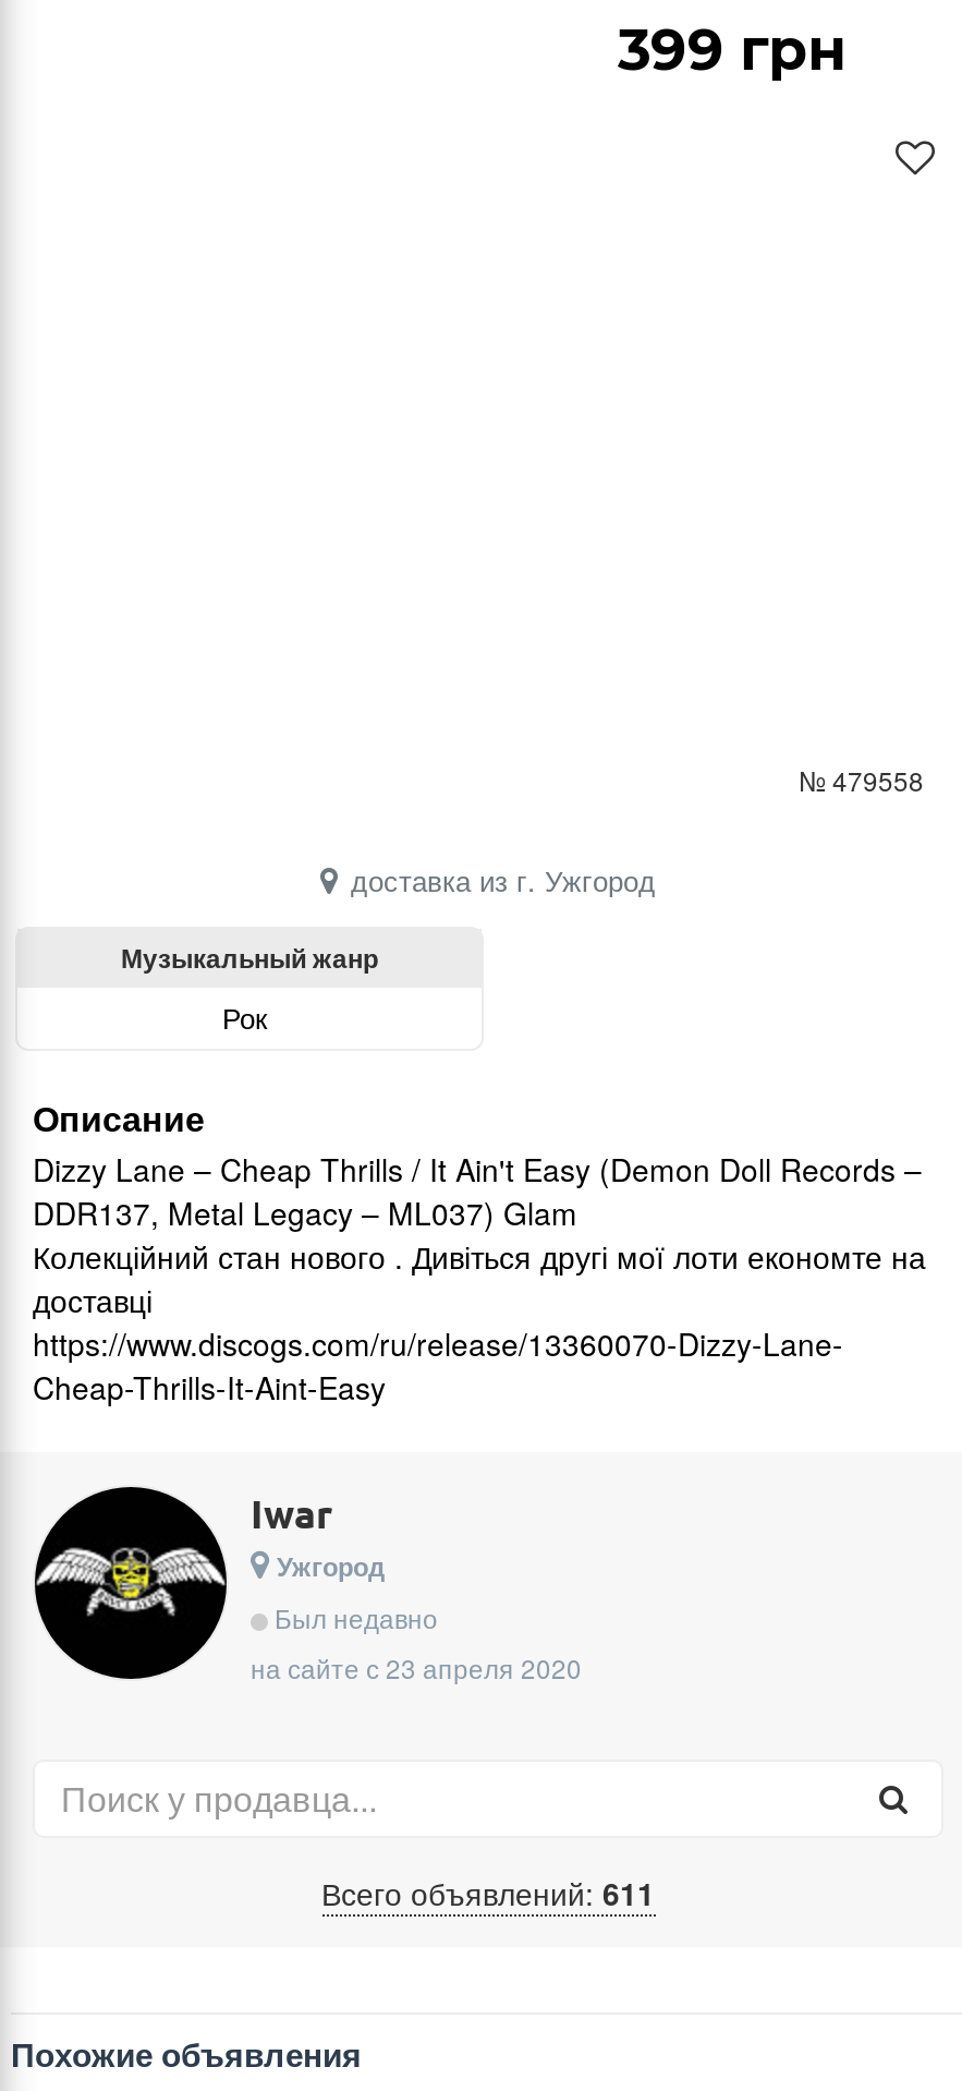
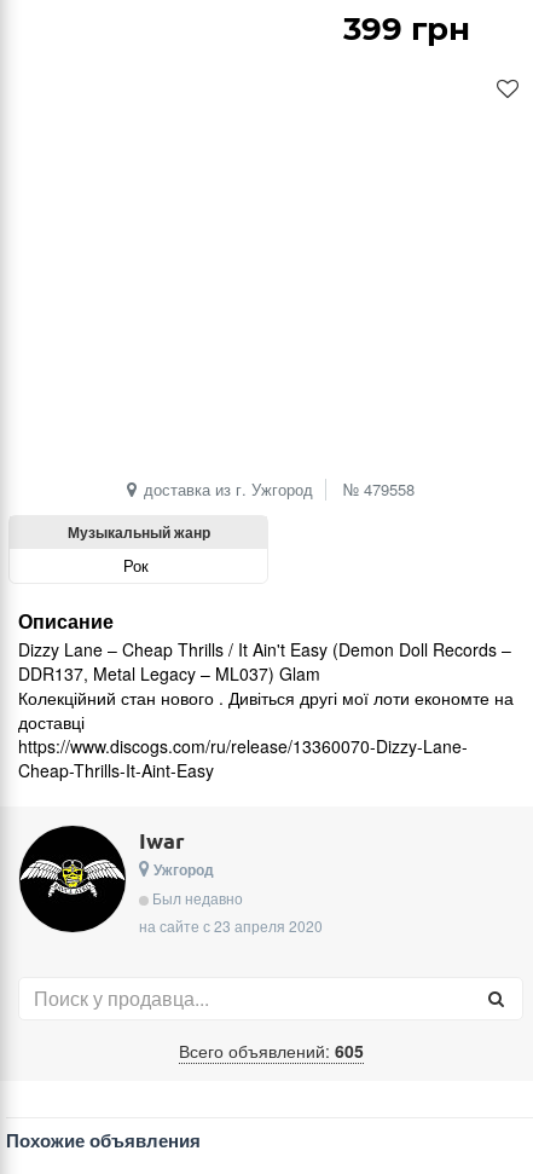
[800,761,924,798] № 479558 -> none
none -> [343,478,415,501] № 479558
[321,1871,655,1914] Всего объявлений: 611 -> [178,1039,363,1063] Всего объявлений: 605

